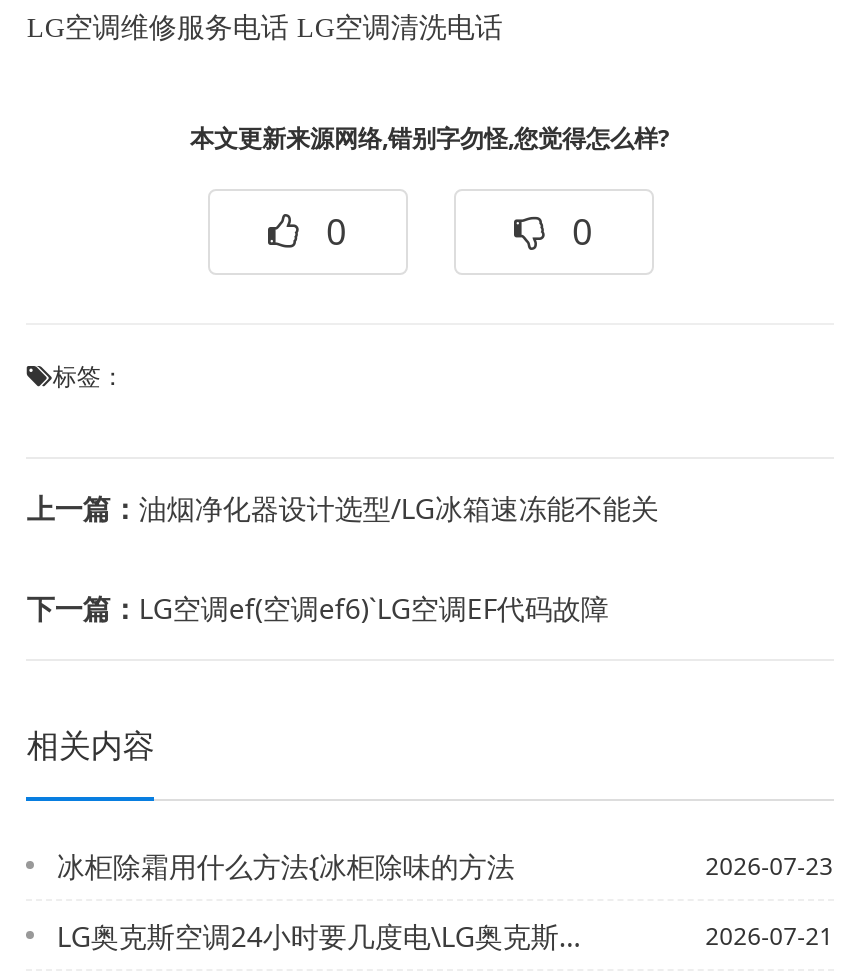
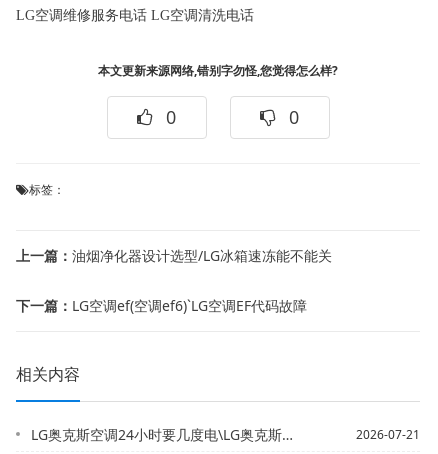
[57,847,833,885] 冰柜除霜用什么方法{冰柜除味的方法 | 2026-07-23 -> none

